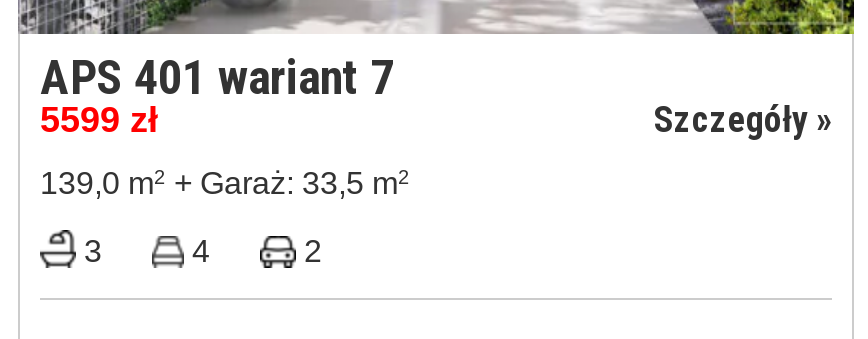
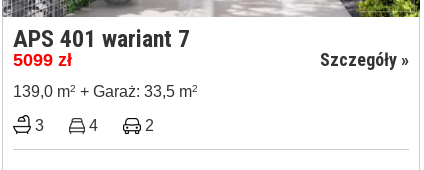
[40,101,158,141] 5599 zł -> [13,50,72,70] 5099 zł

